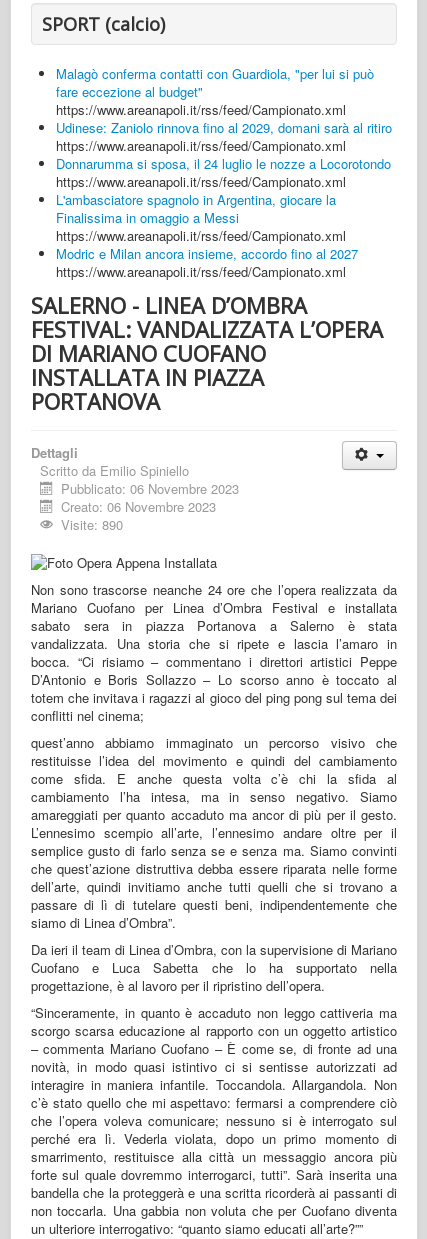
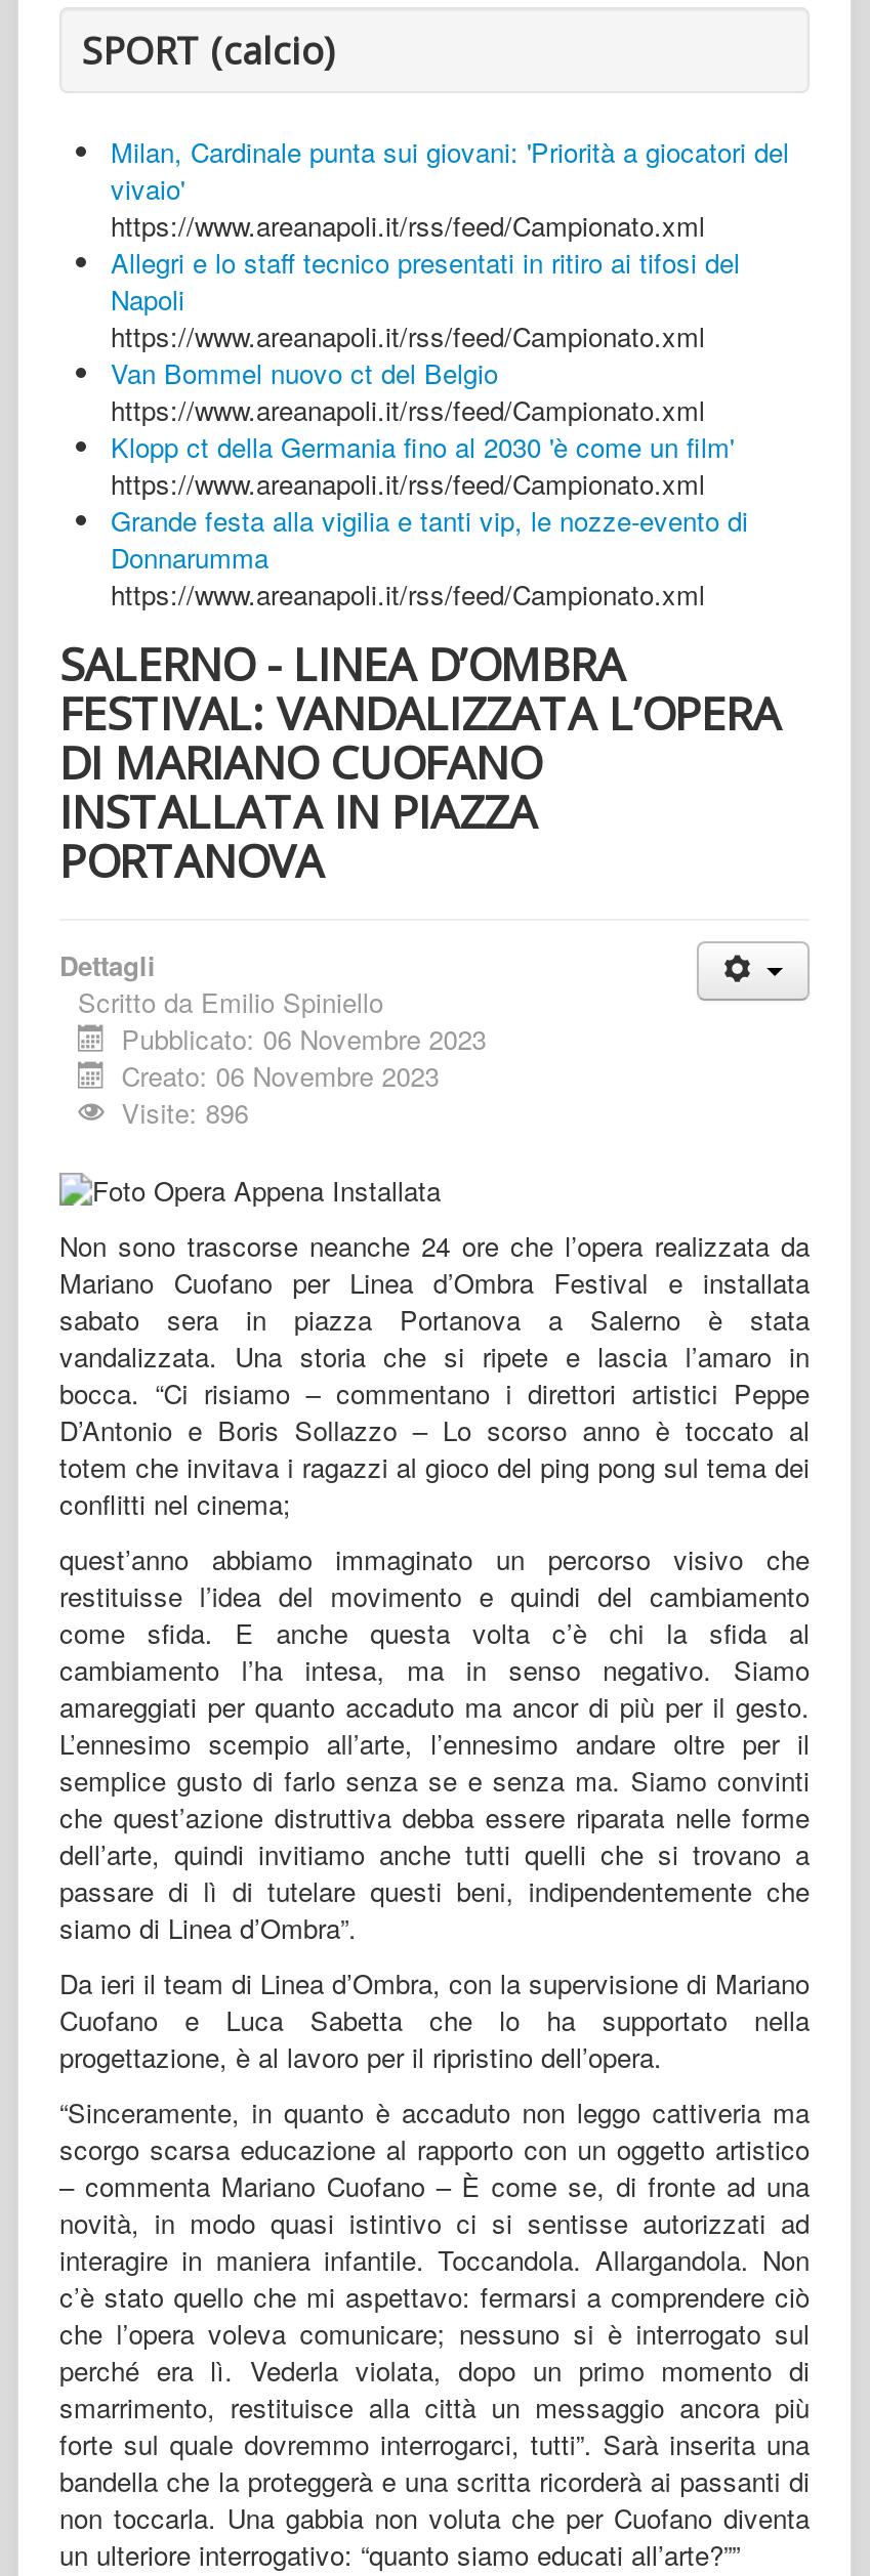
[56,64,374,101] Malagò conferma contatti con Guardiola, "per lui si può | fare eccezione al budget" -> [111,132,789,208] Milan, Cardinale punta sui giovani: 'Priorità a giocatori del | vivaio'
[56,118,392,137] Udinese: Zaniolo rinnova fino al 2029, domani sarà al ritiro -> [111,243,740,318] Allegri e lo staff tecnico presentati in ritiro ai tifosi del | Napoli
[56,154,391,173] Donnarumma si sposa, il 24 luglio le nozze a Locorotondo -> [111,353,498,392] Van Bommel nuovo ct del Belgio
[56,190,336,227] L'ambasciatore spagnolo in Argentina, giocare la | Finalissima in omaggio a Messi -> [111,427,734,466] Klopp ct della Germania fino al 2030 'è come un film'
[56,244,358,263] Modric e Milan ancora insieme, accordo fino al 2027 -> [111,501,748,576] Grande festa alla vigilia e tanti vip, le nozze-evento di | Donnarumma
[61,515,123,534] Visite: 890 -> [121,1093,248,1132] Visite: 896

